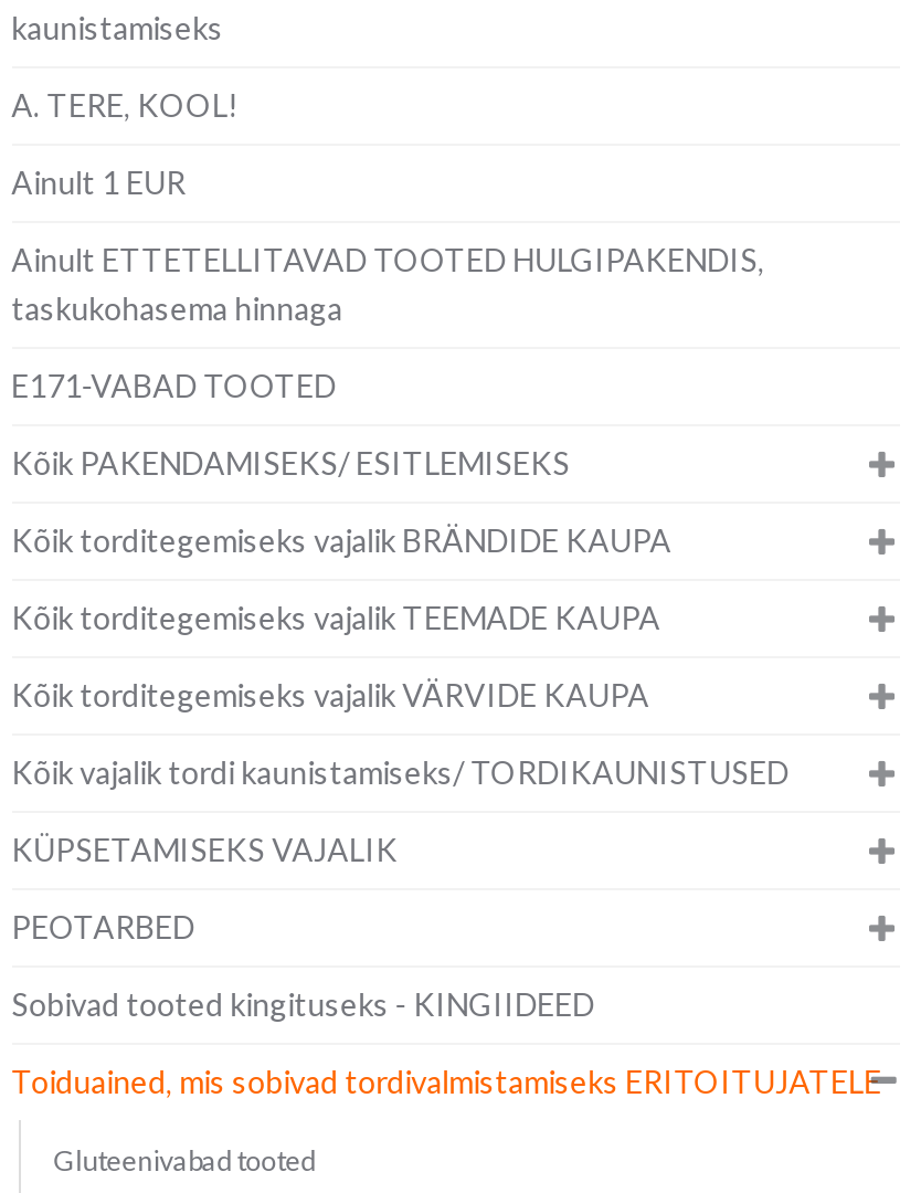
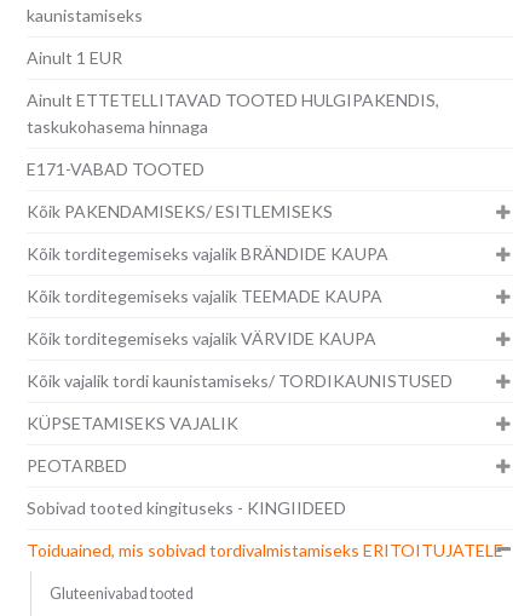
[11,86,239,123] A. TERE, KOOL! -> none

